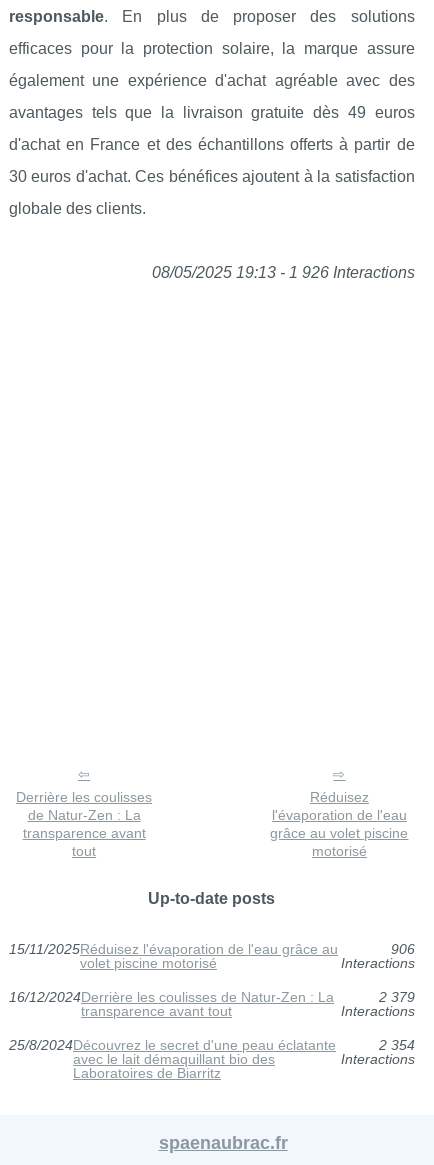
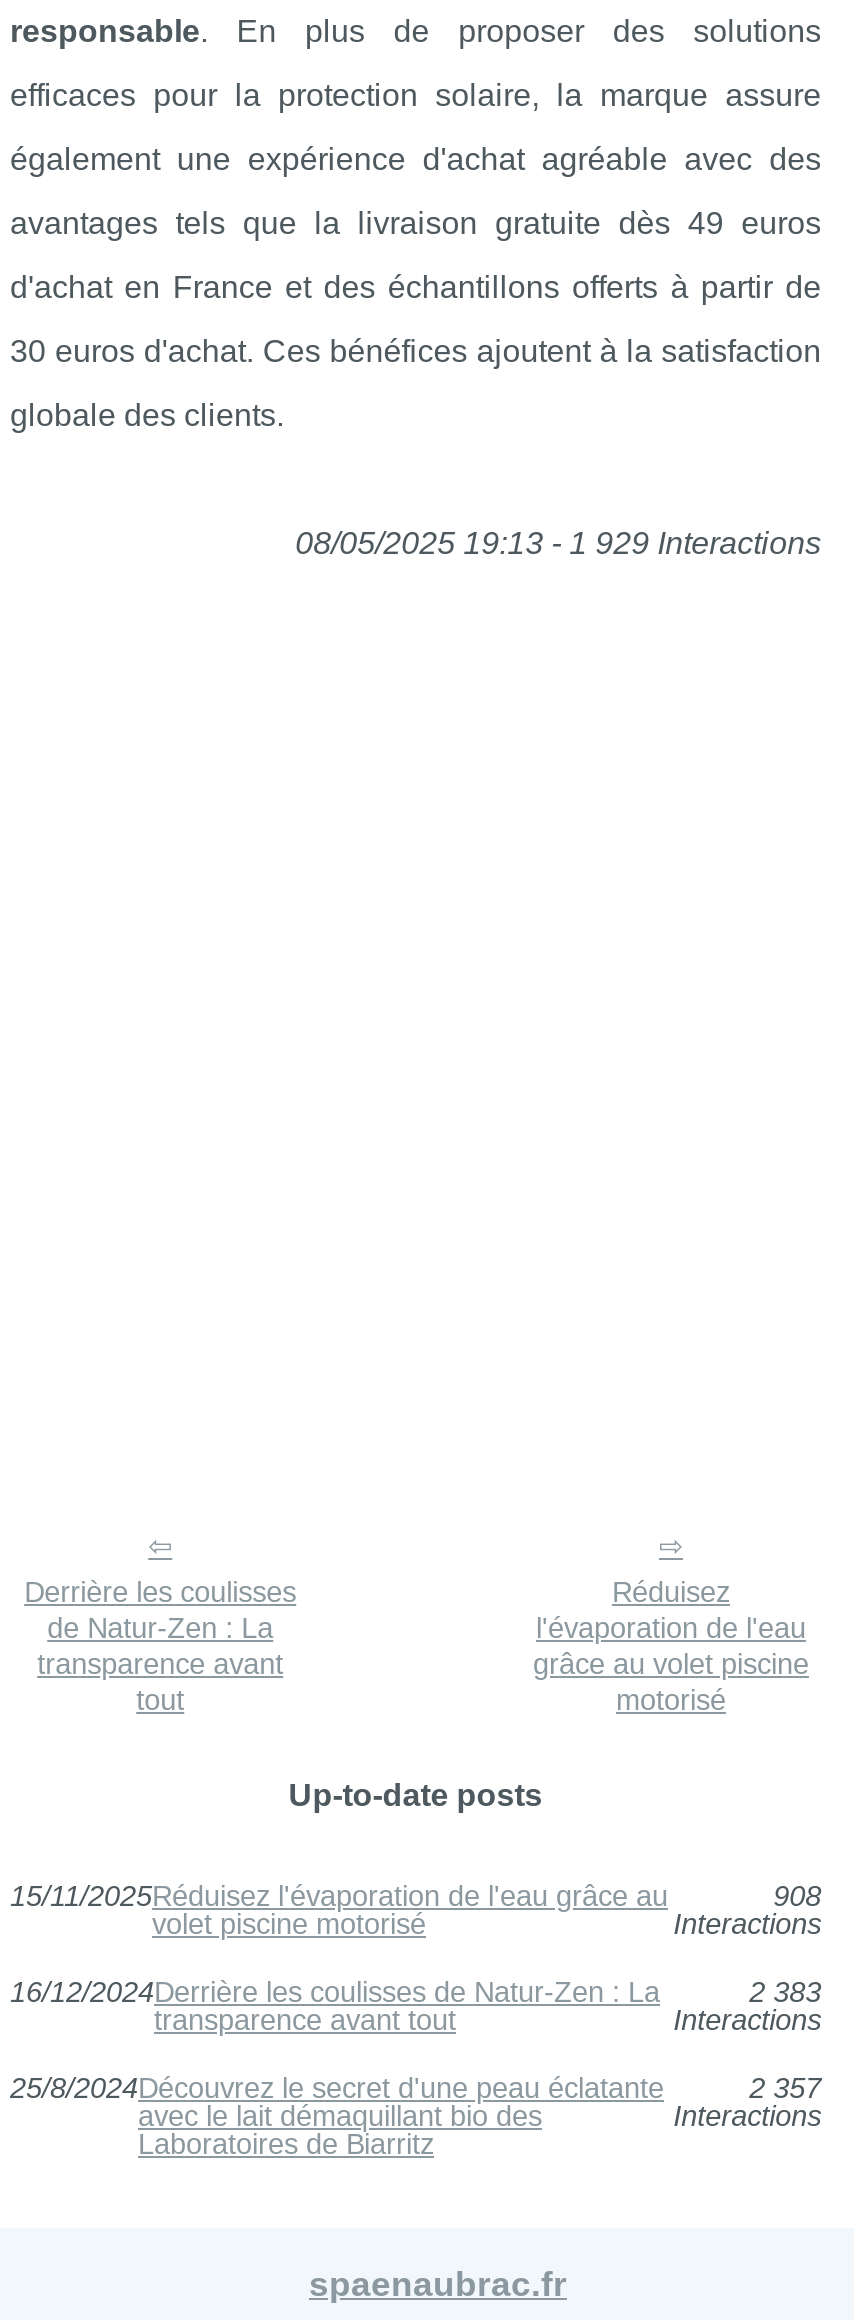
[152,264,415,281] 08/05/2025 19:13 - 1 926 Interactions -> [295,527,821,561] 08/05/2025 19:13 - 1 929 Interactions
[391,941,415,957] 906 -> [773,1881,821,1913] 908
[379,989,415,1005] 2 379 -> [749,1977,821,2009] 2 383
[379,1037,415,1053] 2 354 -> [749,2073,821,2105] 2 357

